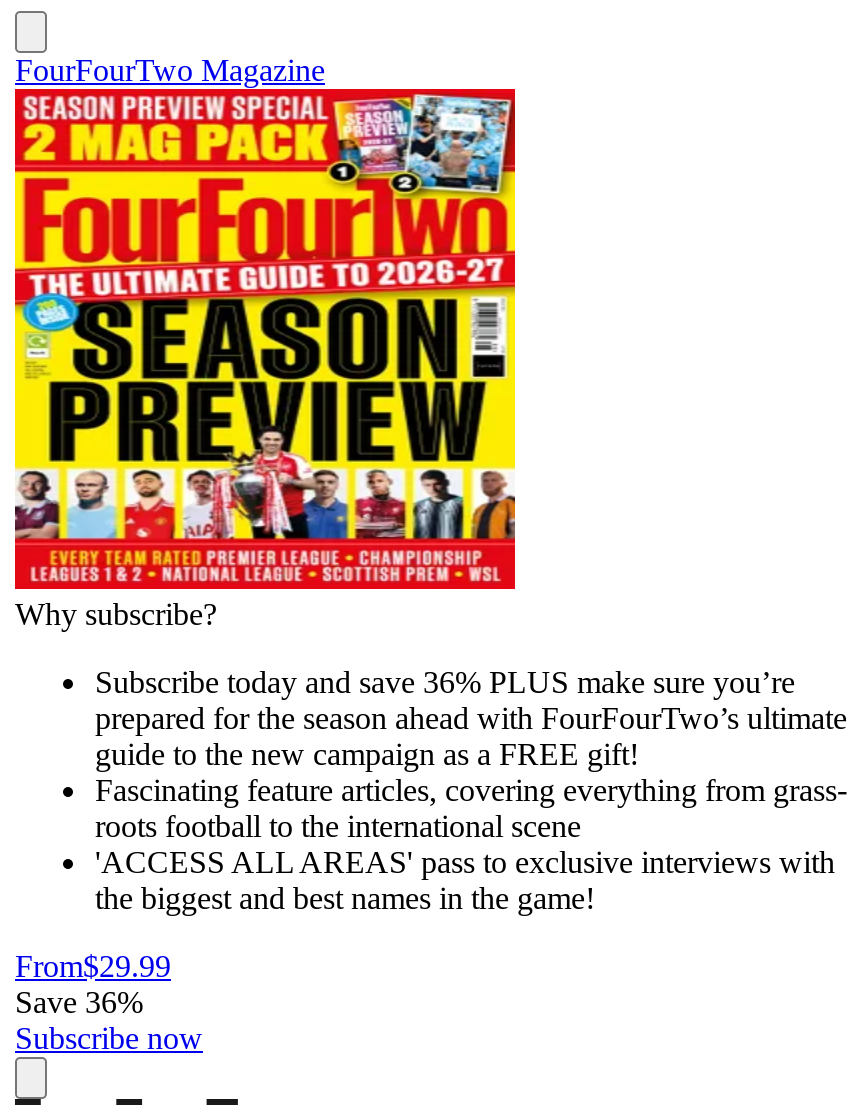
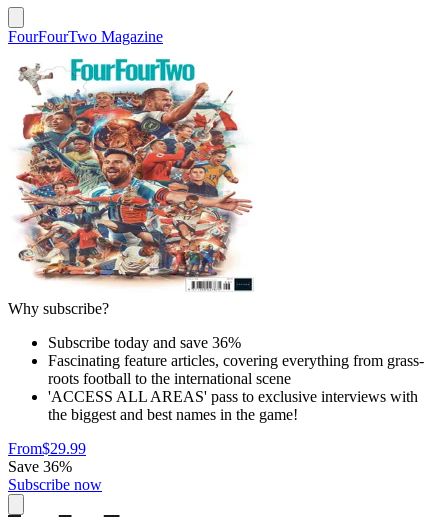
[13,87,847,770] [image] | Subscribe today and save 36% PLUS make sure you’re | prepared for the season ahead with FourFourTwo’s ultimate | guide to the new campaign as a FREE gift! -> [8,46,258,350] [image] | Subscribe today and save 36%

